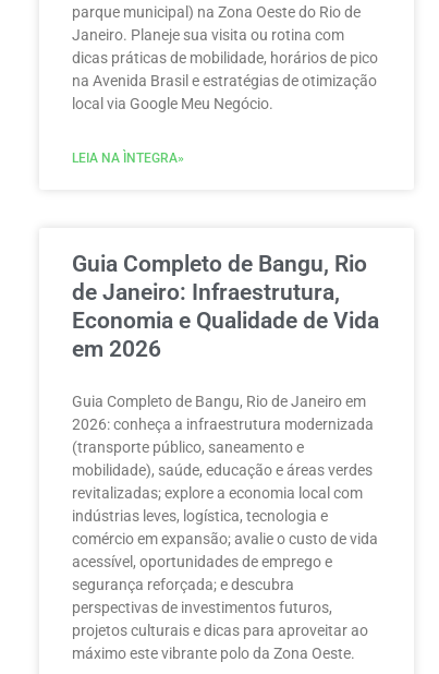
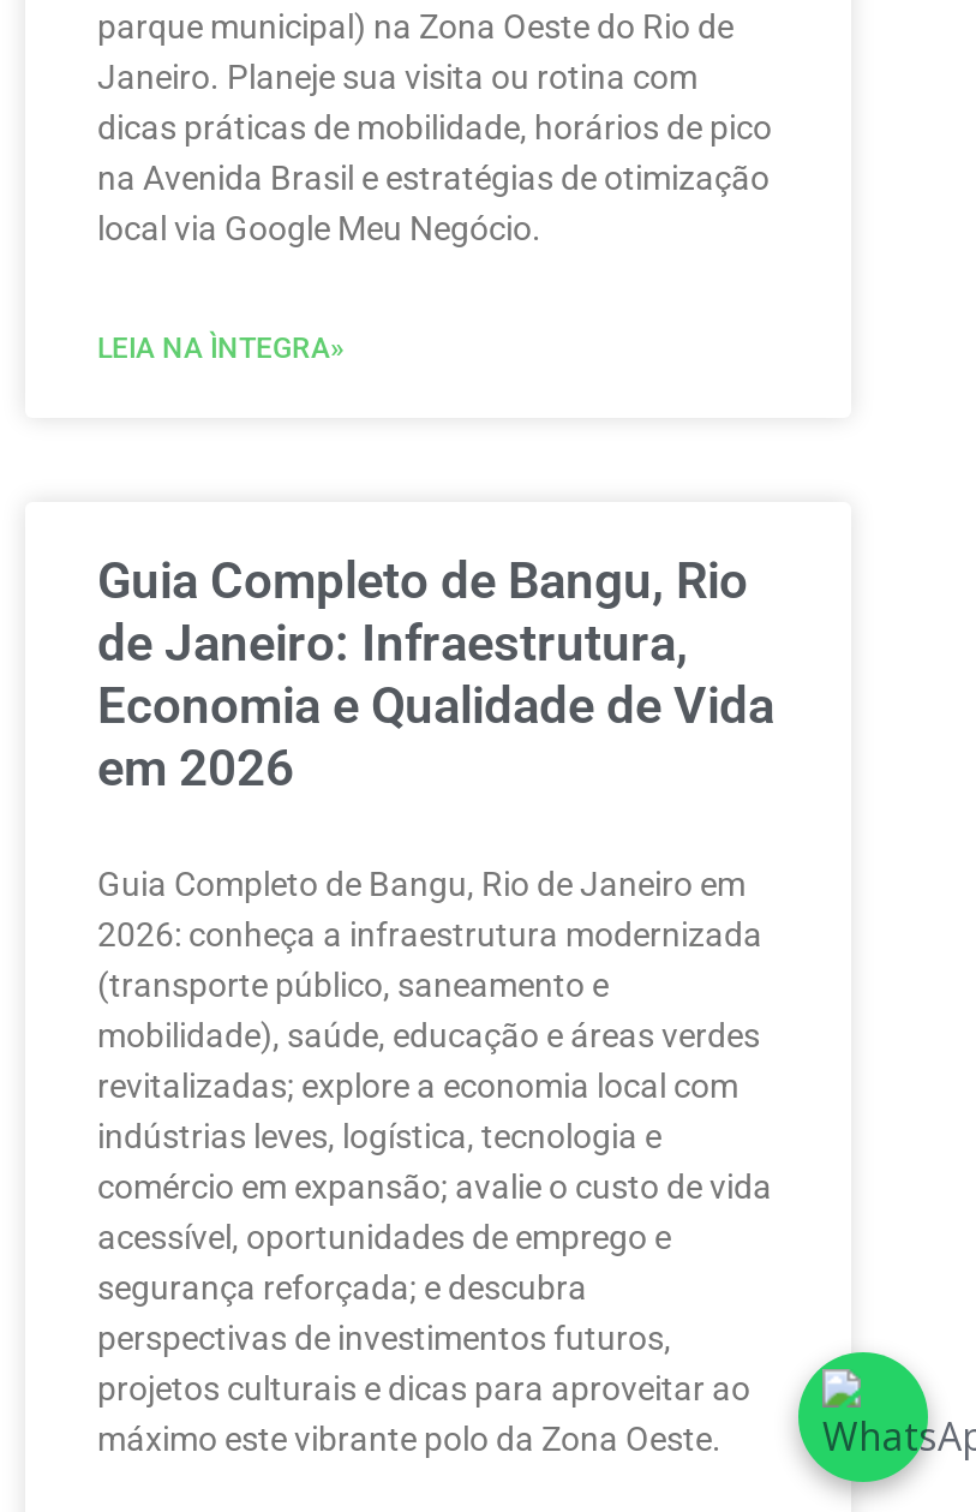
none -> [791,1347,969,1499] [image]

